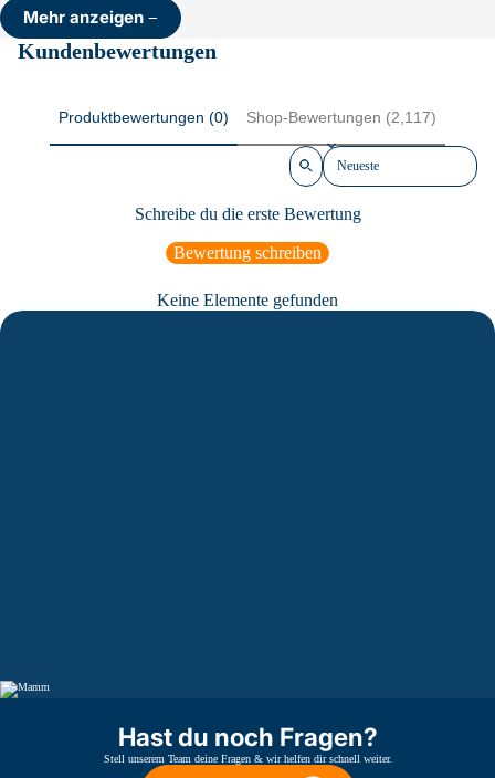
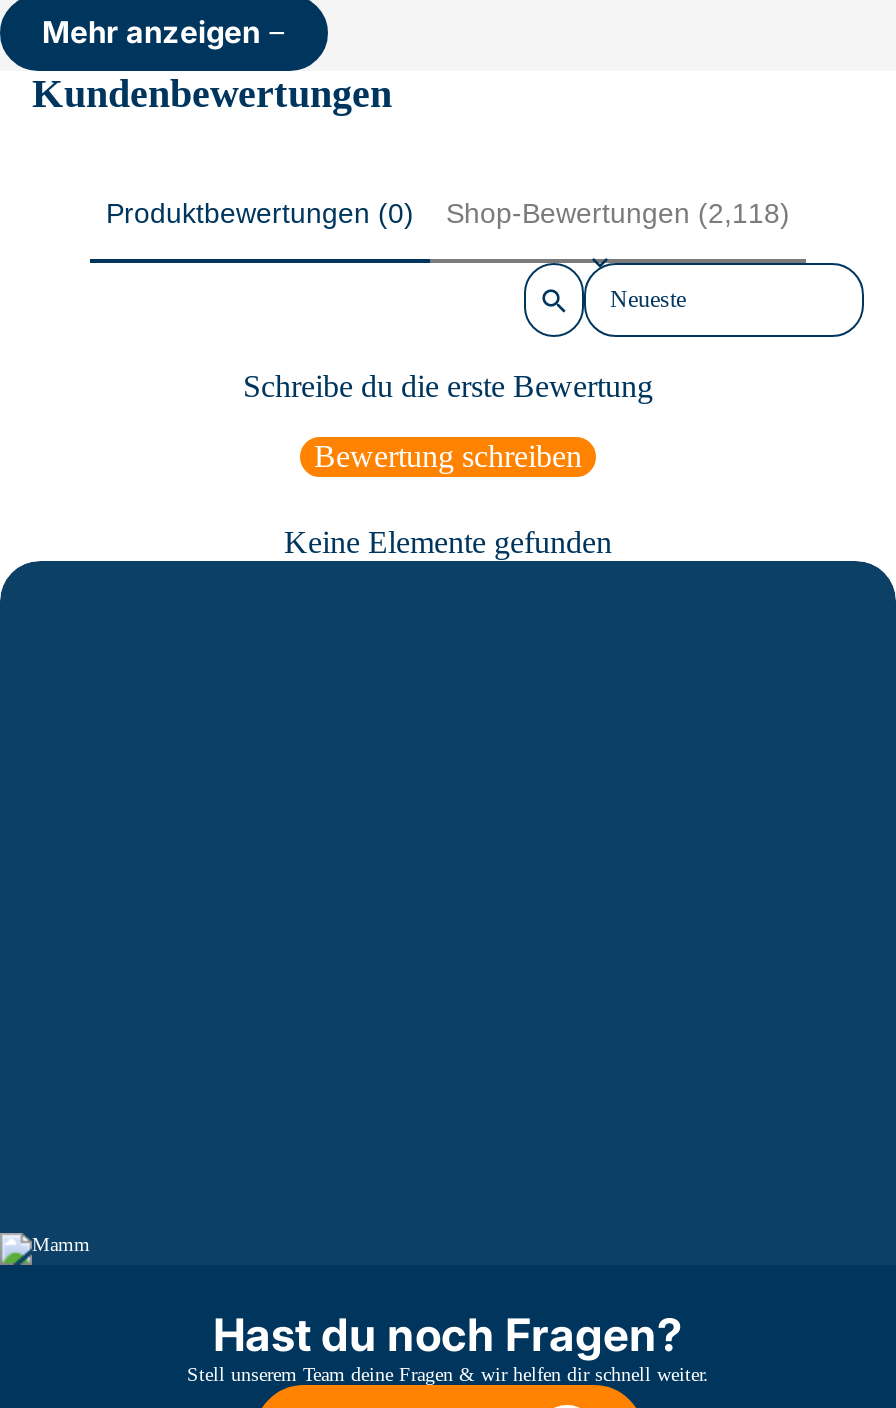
[246,108,436,126] Shop-Bewertungen (2,117) -> [446,196,790,228] Shop-Bewertungen (2,118)

